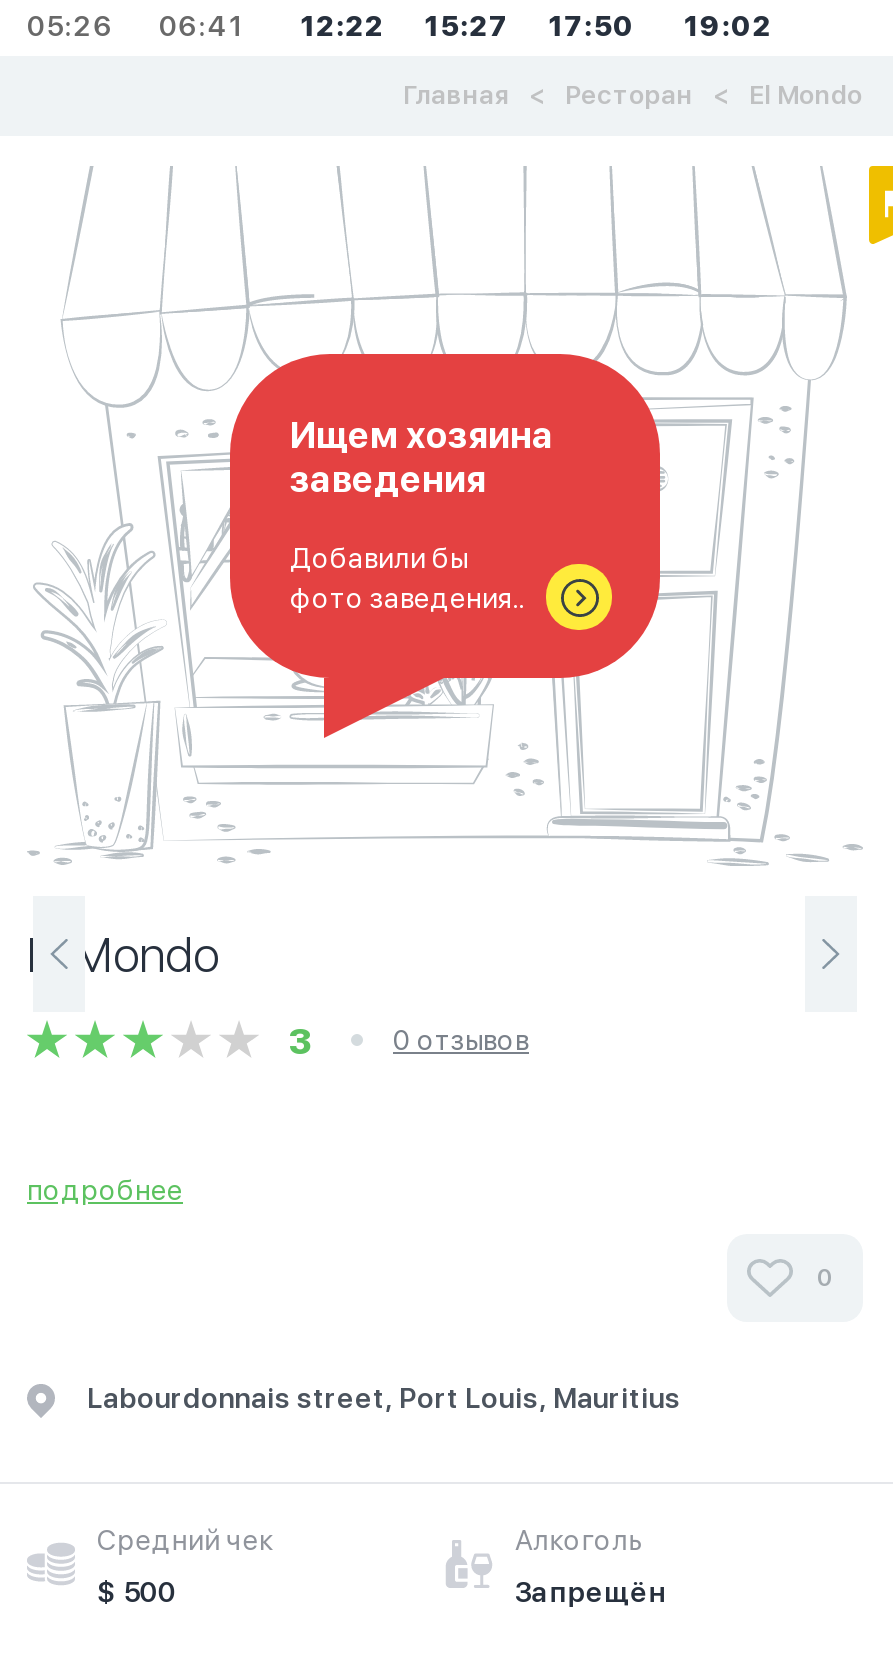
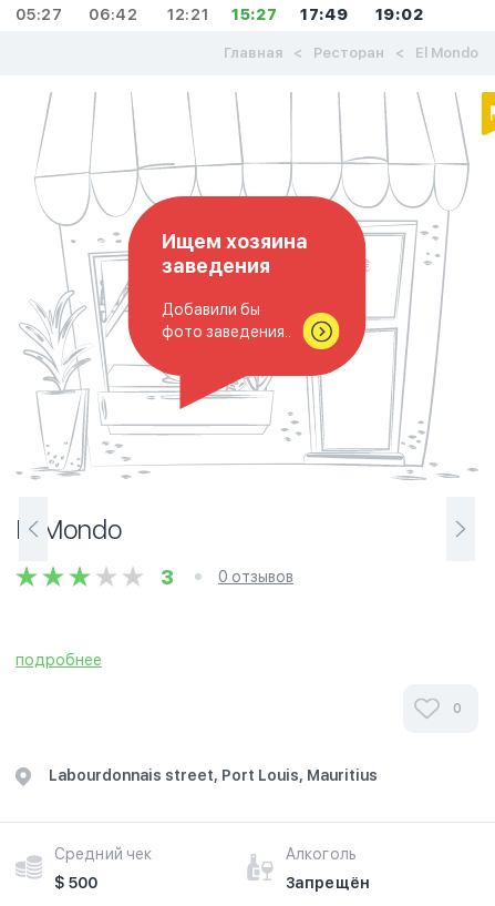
[27,10,113,42] 05:26 -> [16,6,63,23] 05:27
[159,10,243,42] 06:41 -> [89,6,138,23] 06:42
[301,10,385,42] 12:22 -> [167,6,209,23] 12:21
[549,10,635,42] 17:50 -> [300,6,349,23] 17:49

